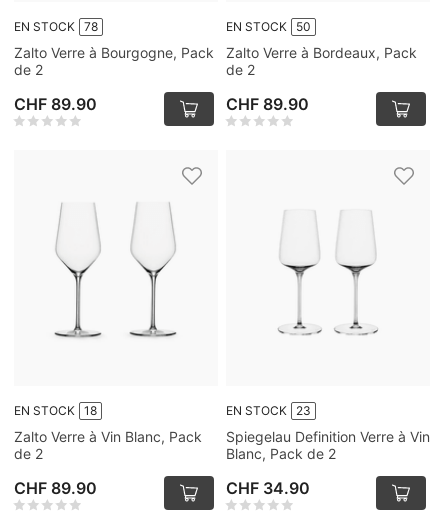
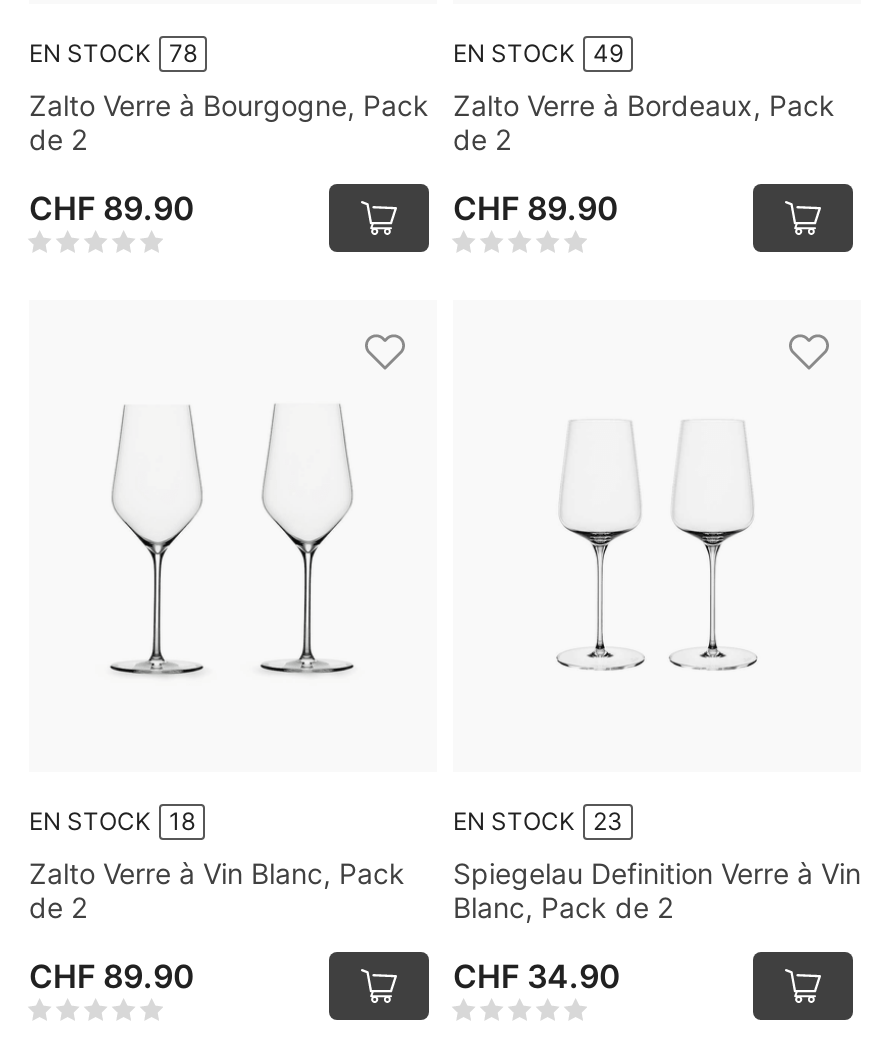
[226,19,311,34] EN STOCK 50 -> [453,38,623,68] EN STOCK 49

